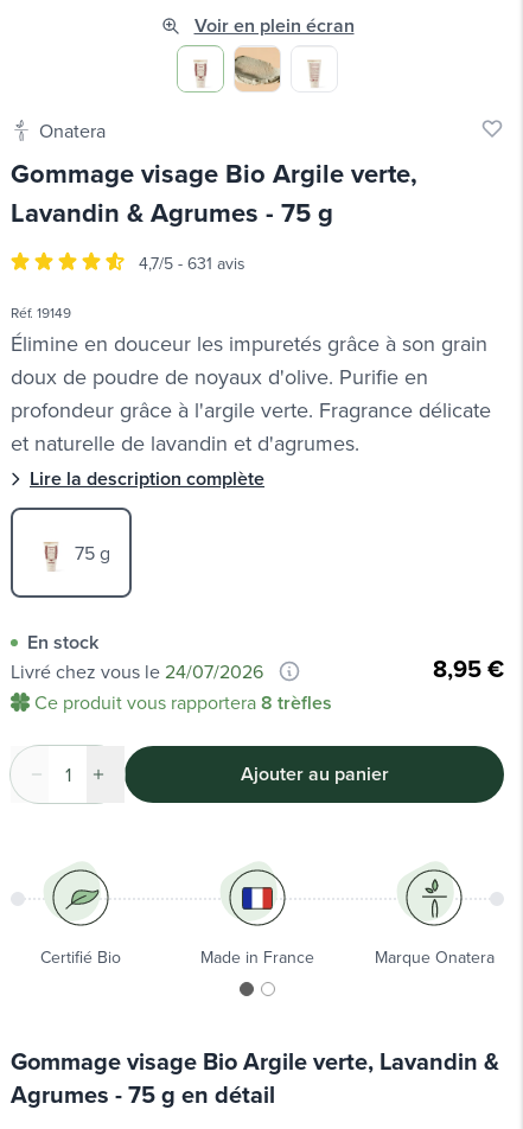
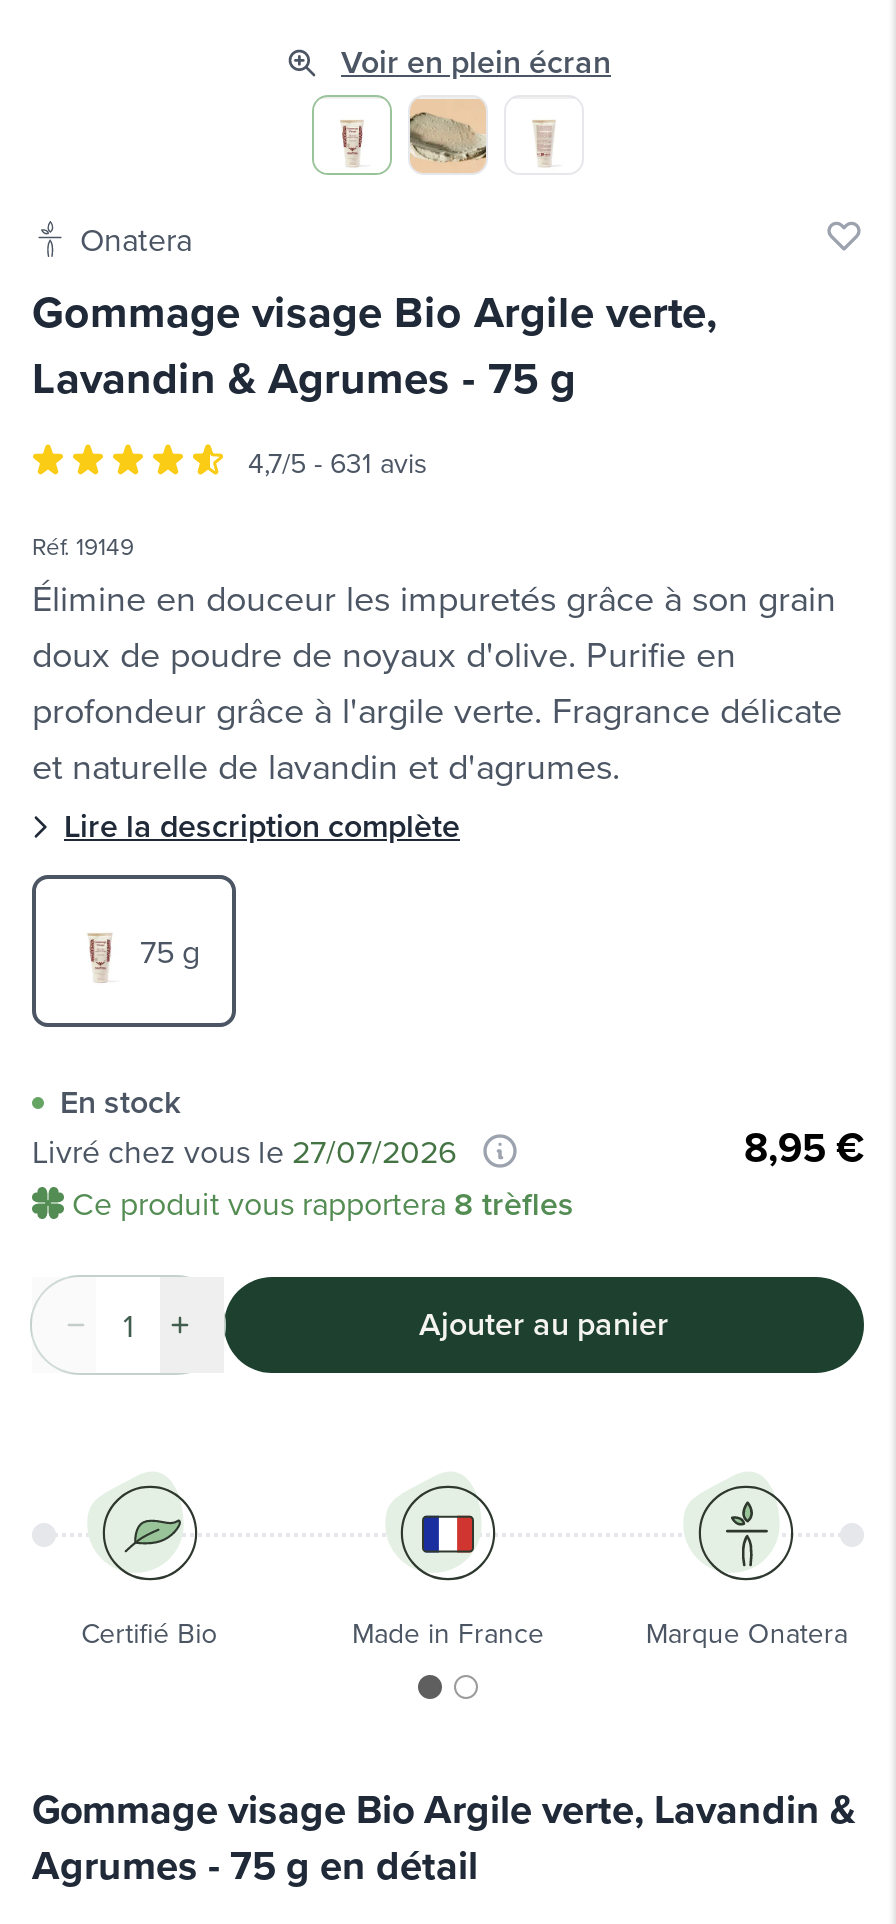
[11,658,263,684] Livré chez vous le 24/07/2026 -> [32,1128,456,1172] Livré chez vous le 27/07/2026

